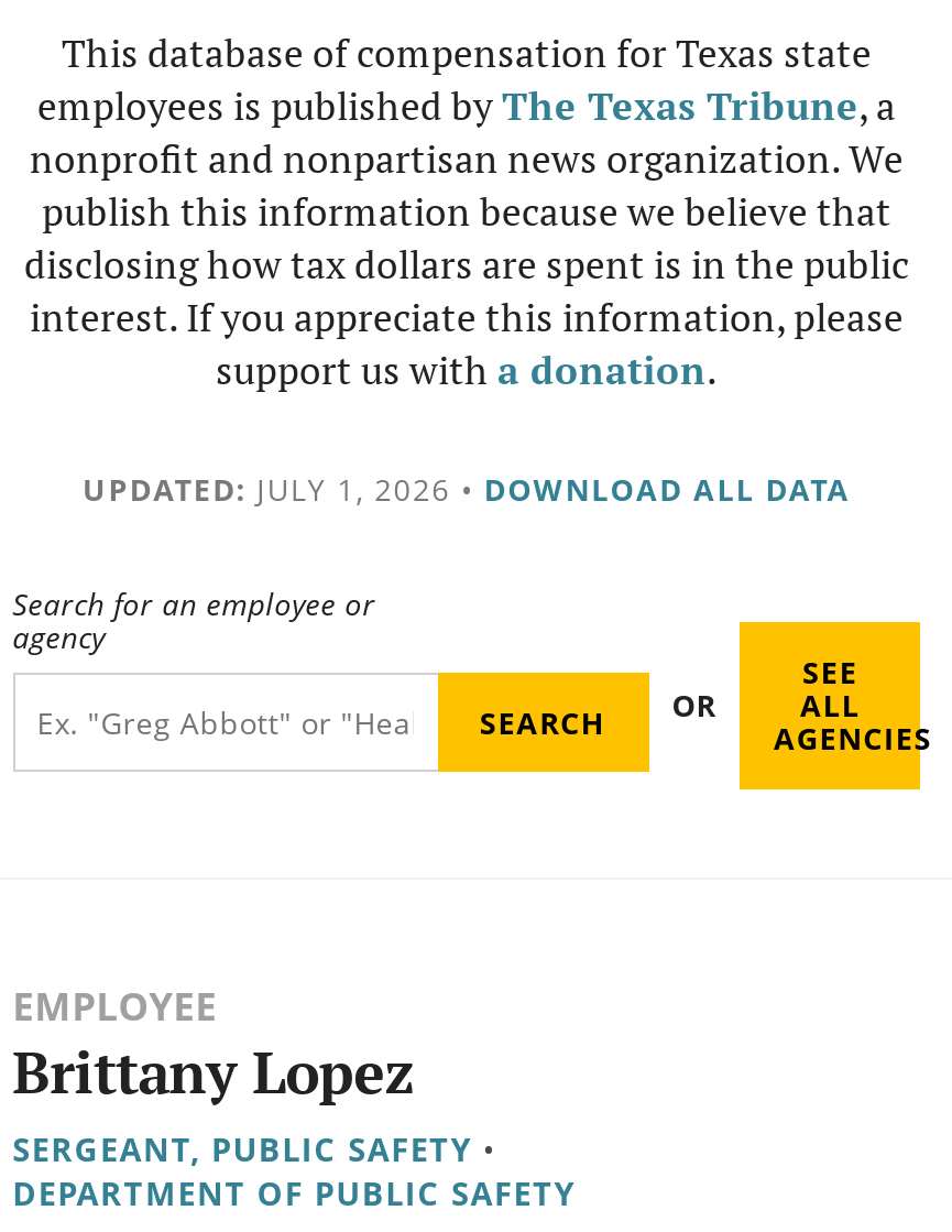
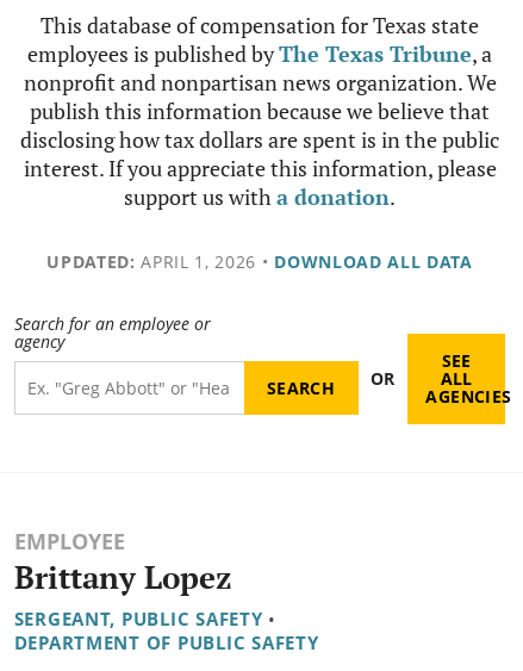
[83,468,851,510] UPDATED: JULY 1, 2026 • DOWNLOAD ALL DATA -> [47,250,473,273] UPDATED: APRIL 1, 2026 • DOWNLOAD ALL DATA

